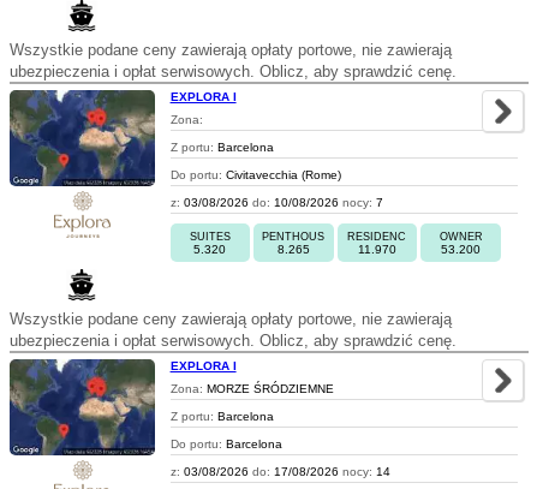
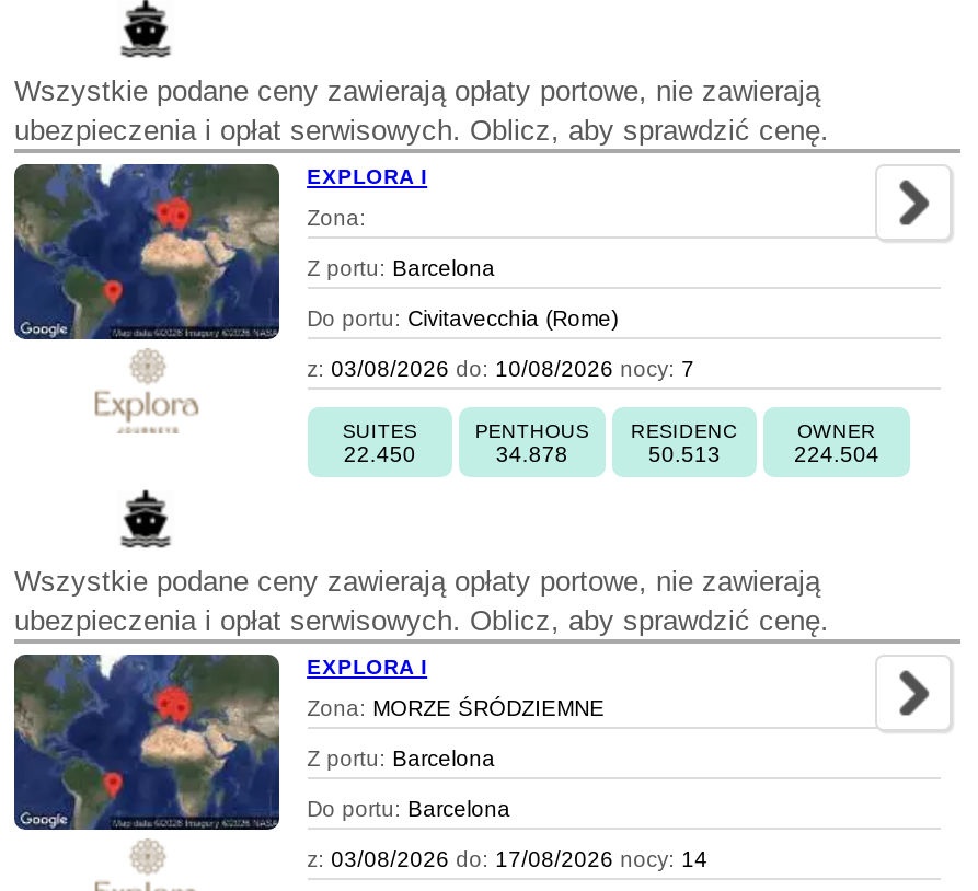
[194,243,226,256] 5.320 -> [344,443,416,467] 22.450
[277,243,310,256] 8.265 -> [496,443,568,467] 34.878
[358,243,396,256] 11.970 -> [648,443,721,467] 50.513
[441,243,481,256] 53.200 -> [794,443,879,467] 224.504

